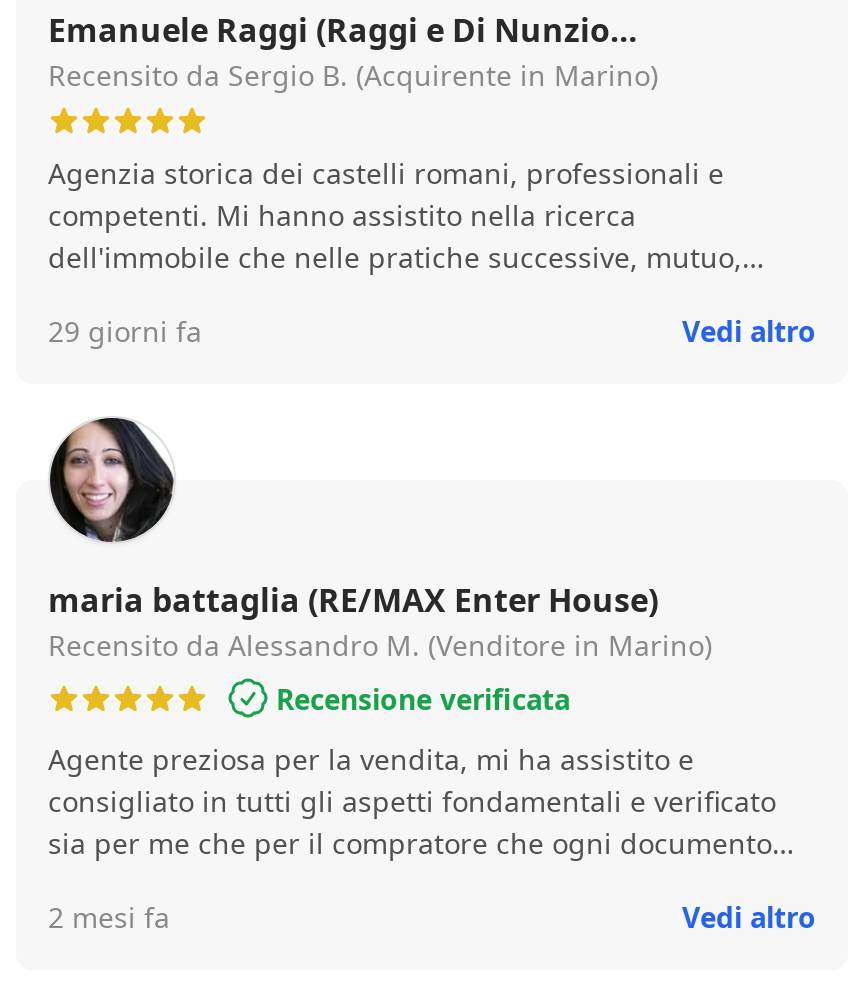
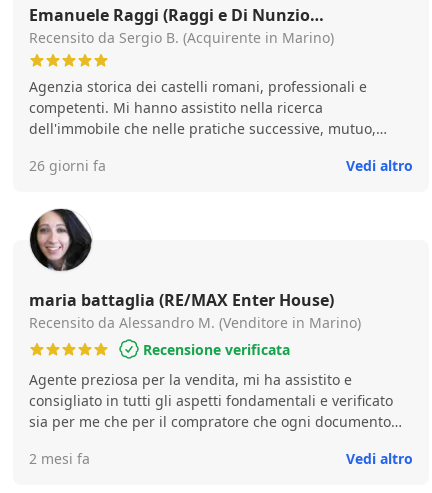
[48,312,202,350] 29 giorni fa -> [29,156,106,175] 26 giorni fa

